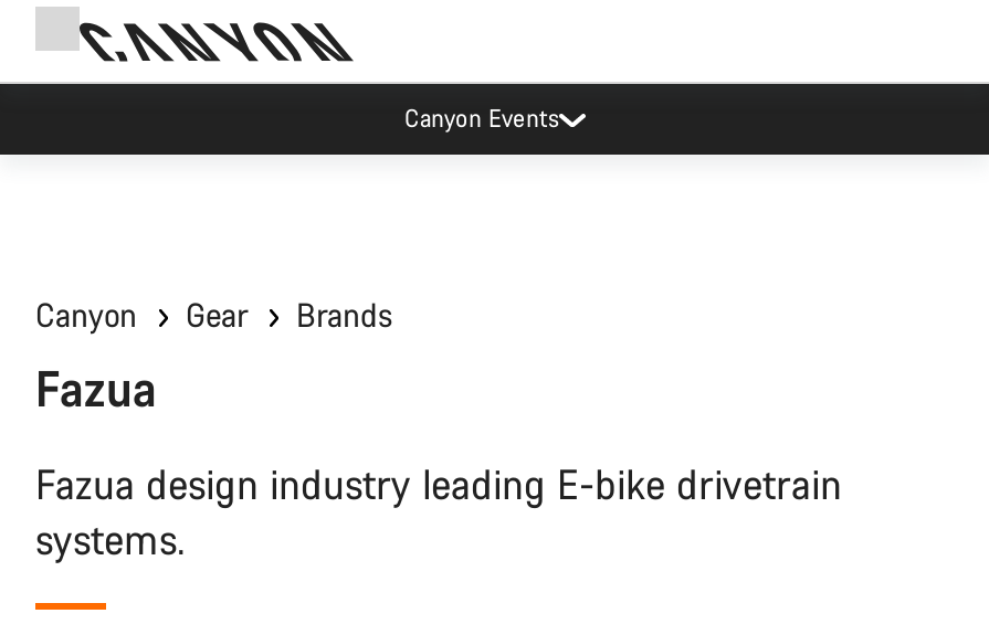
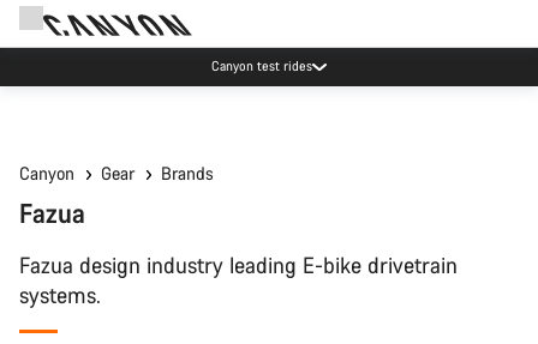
[404,103,559,134] Canyon Events -> [211,58,312,75] Canyon test rides

